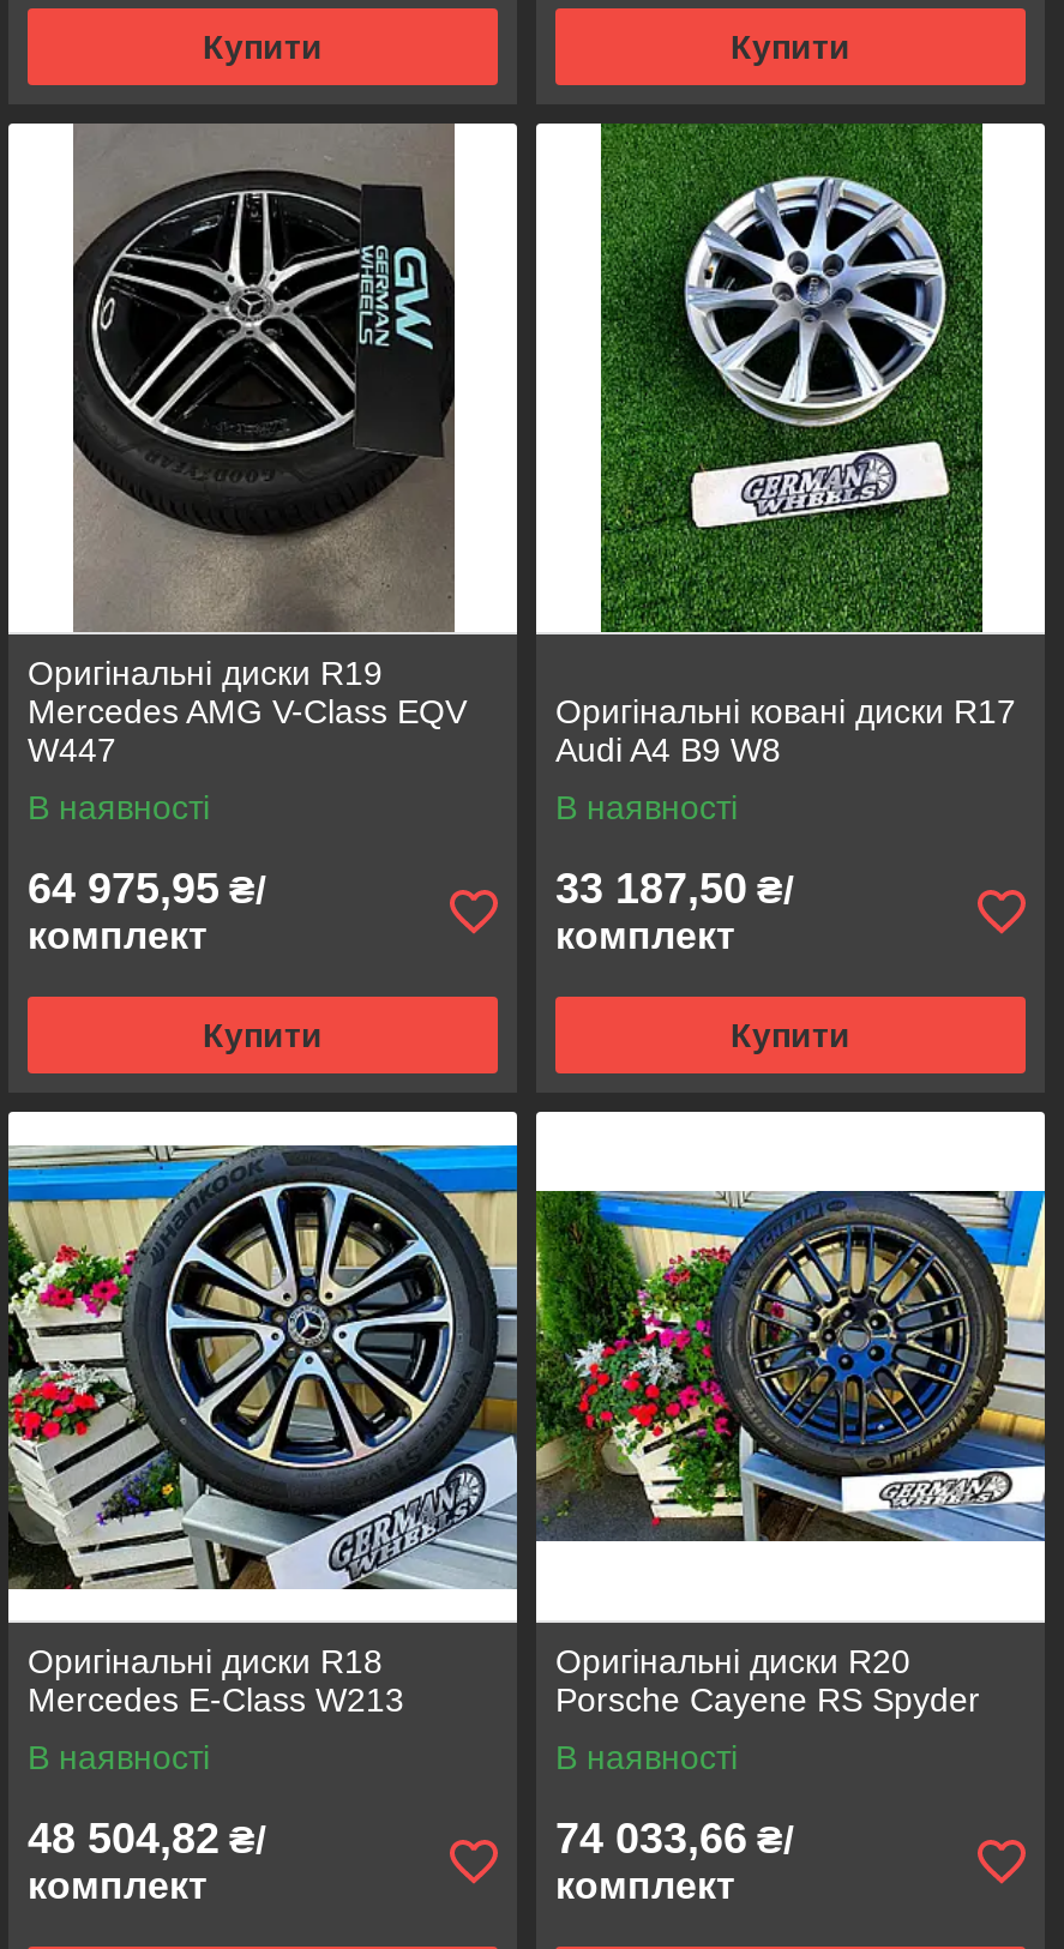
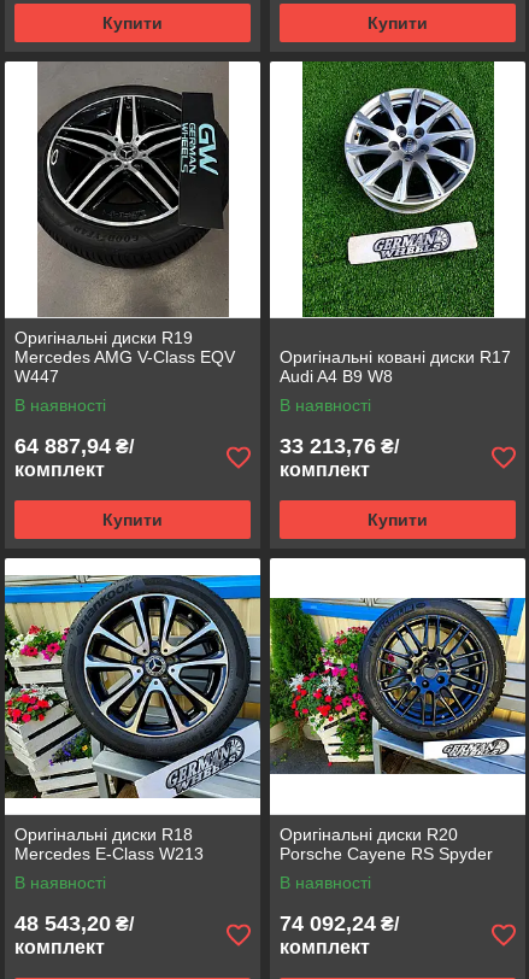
[28,865,265,913] 64 975,95 ₴/ -> [14,434,134,458] 64 887,94 ₴/
[555,865,793,913] 33 187,50 ₴/ -> [280,434,399,458] 33 213,76 ₴/
[28,1815,265,1863] 48 504,82 ₴/ -> [14,912,134,936] 48 543,20 ₴/
[555,1815,793,1863] 74 033,66 ₴/ -> [280,912,399,936] 74 092,24 ₴/

